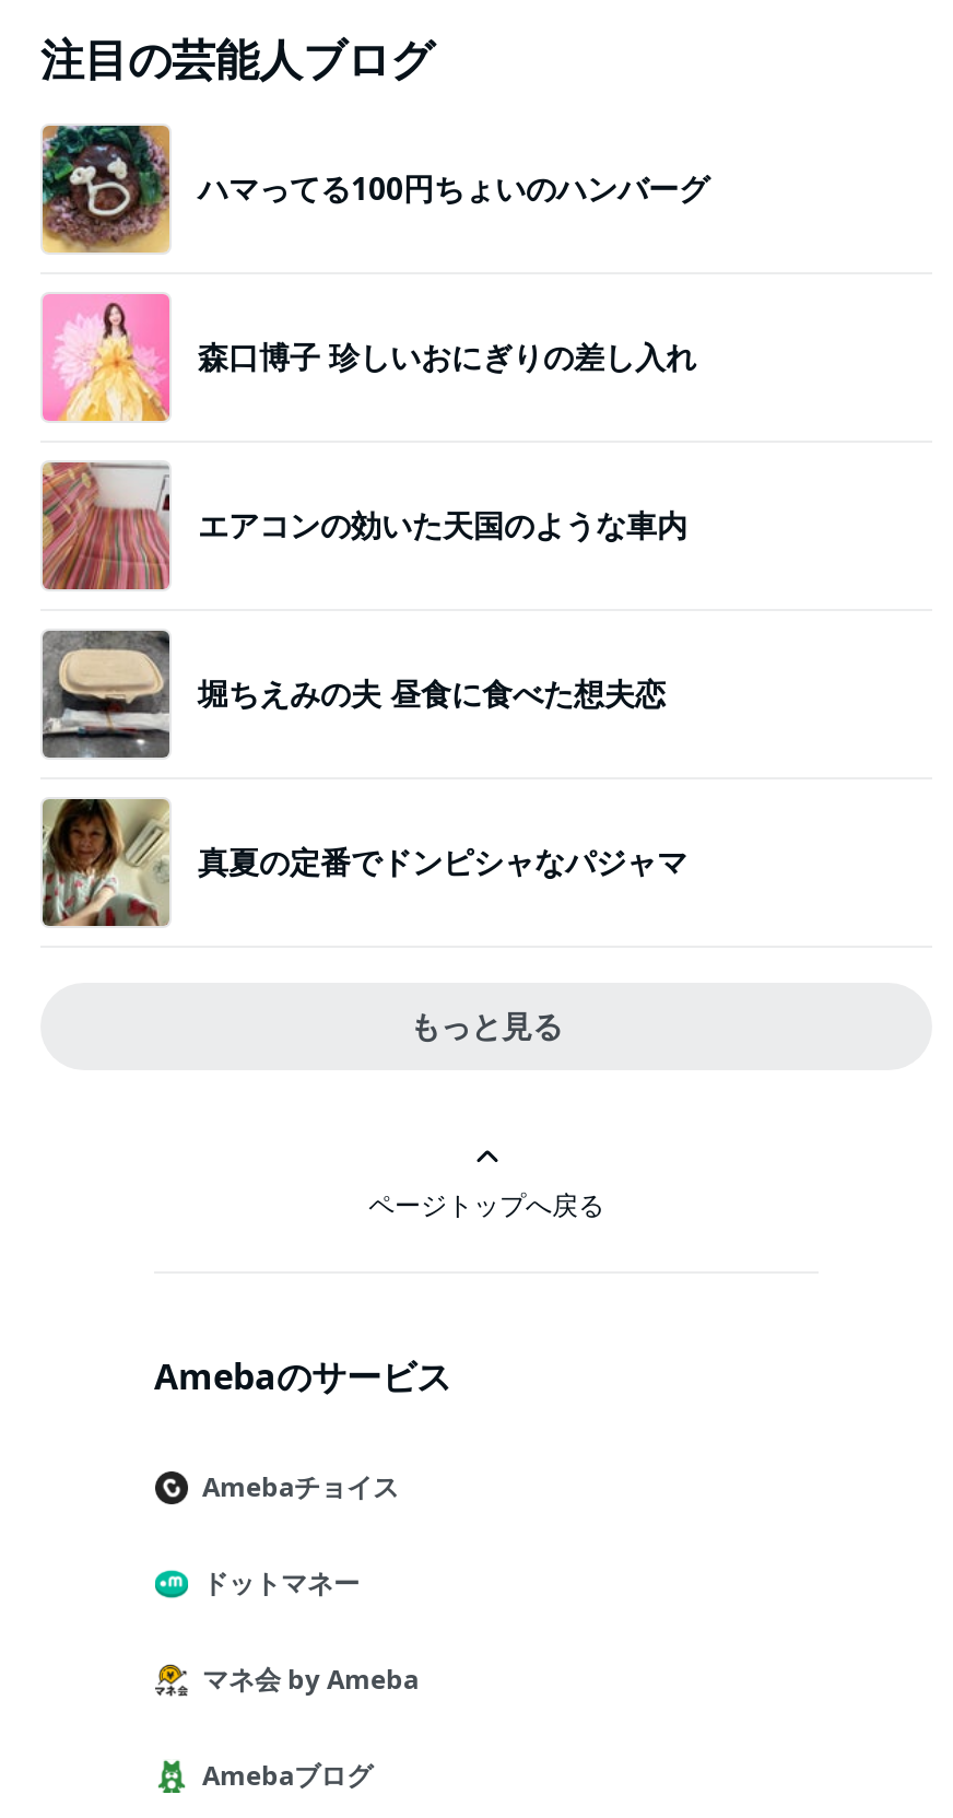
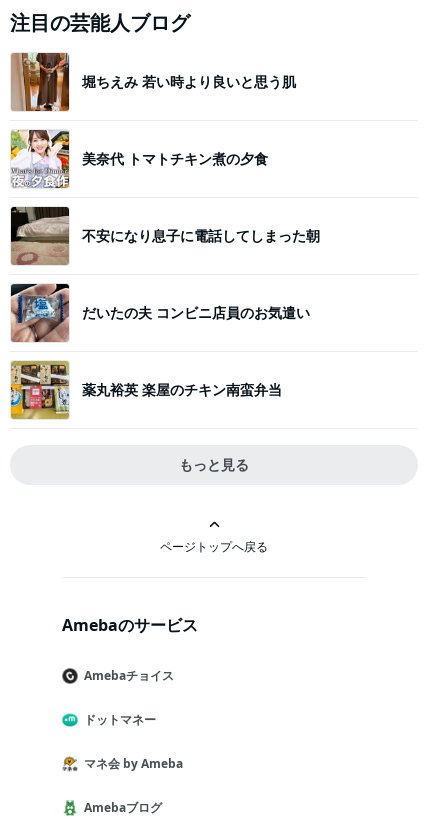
[40,124,709,255] [image] | ハマってる100円ちょいのハンバーグ -> [10,52,296,112] [image] | 堀ちえみ 若い時より良いと思う肌
[40,292,696,423] [image] | 森口博子 珍しいおにぎりの差し入れ -> [10,129,268,189] [image] | 美奈代 トマトチキン煮の夕食
[40,460,687,591] [image] | エアコンの効いた天国のような車内 -> [10,206,320,265] [image] | 不安になり息子に電話してしまった朝
[40,629,666,760] [image] | 堀ちえみの夫 昼食に食べた想夫恋 -> [10,283,310,343] [image] | だいたの夫 コンビニ店員のお気遣い
[40,797,687,928] [image] | 真夏の定番でドンピシャなパジャマ -> [10,360,282,420] [image] | 薬丸裕英 楽屋のチキン南蛮弁当

